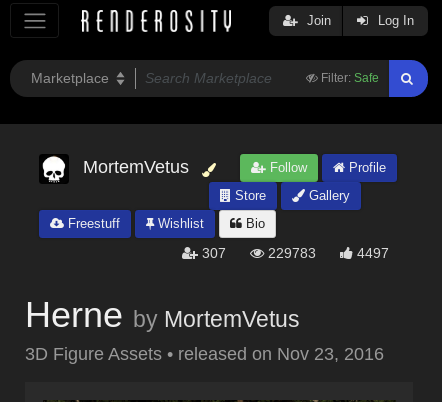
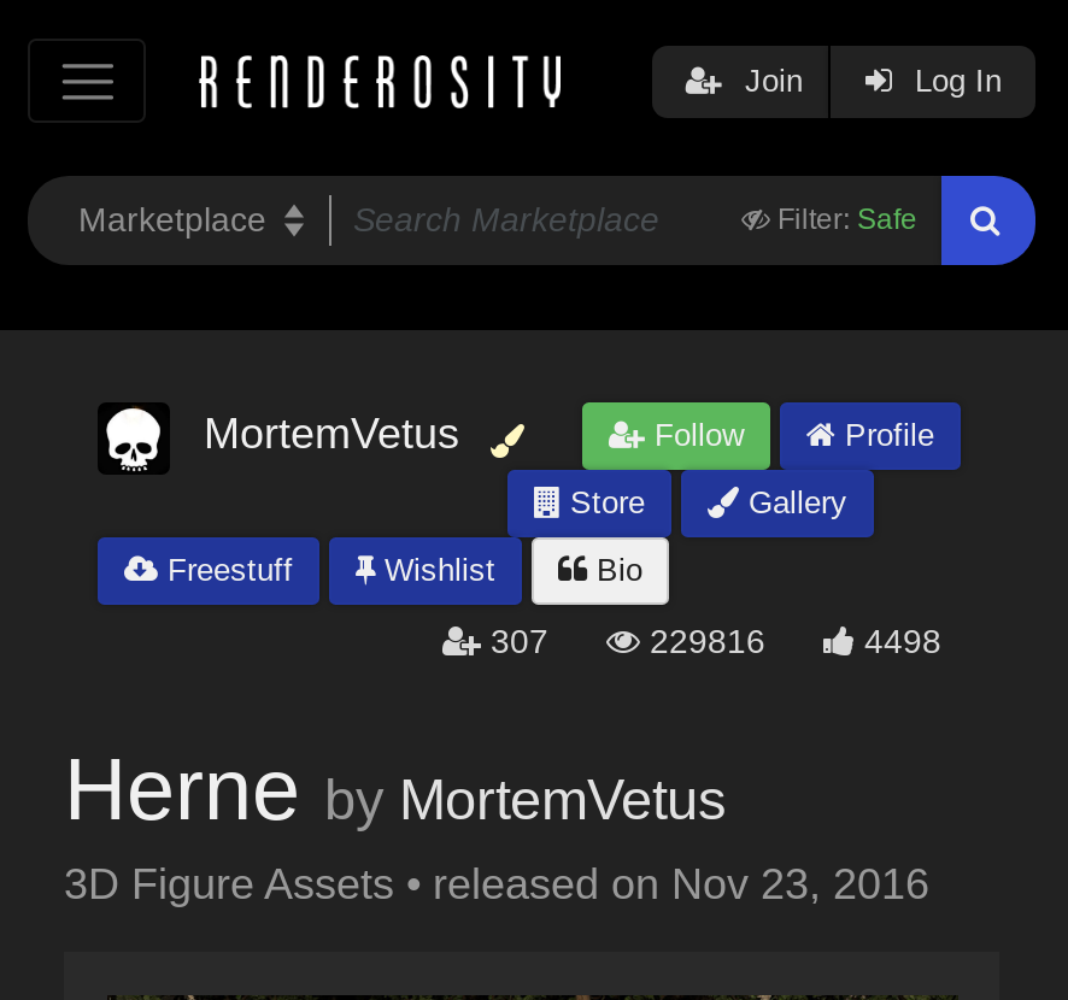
[264,245,316,261] 229783 -> [640,622,765,661] 229816
[353,245,389,261] 4497 -> [855,622,941,661] 4498

